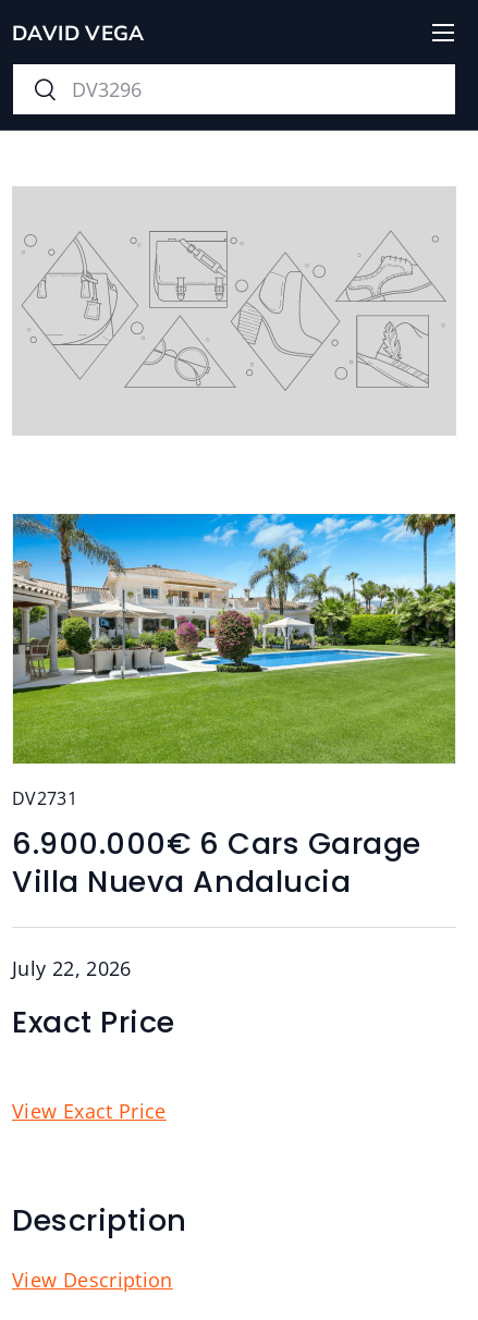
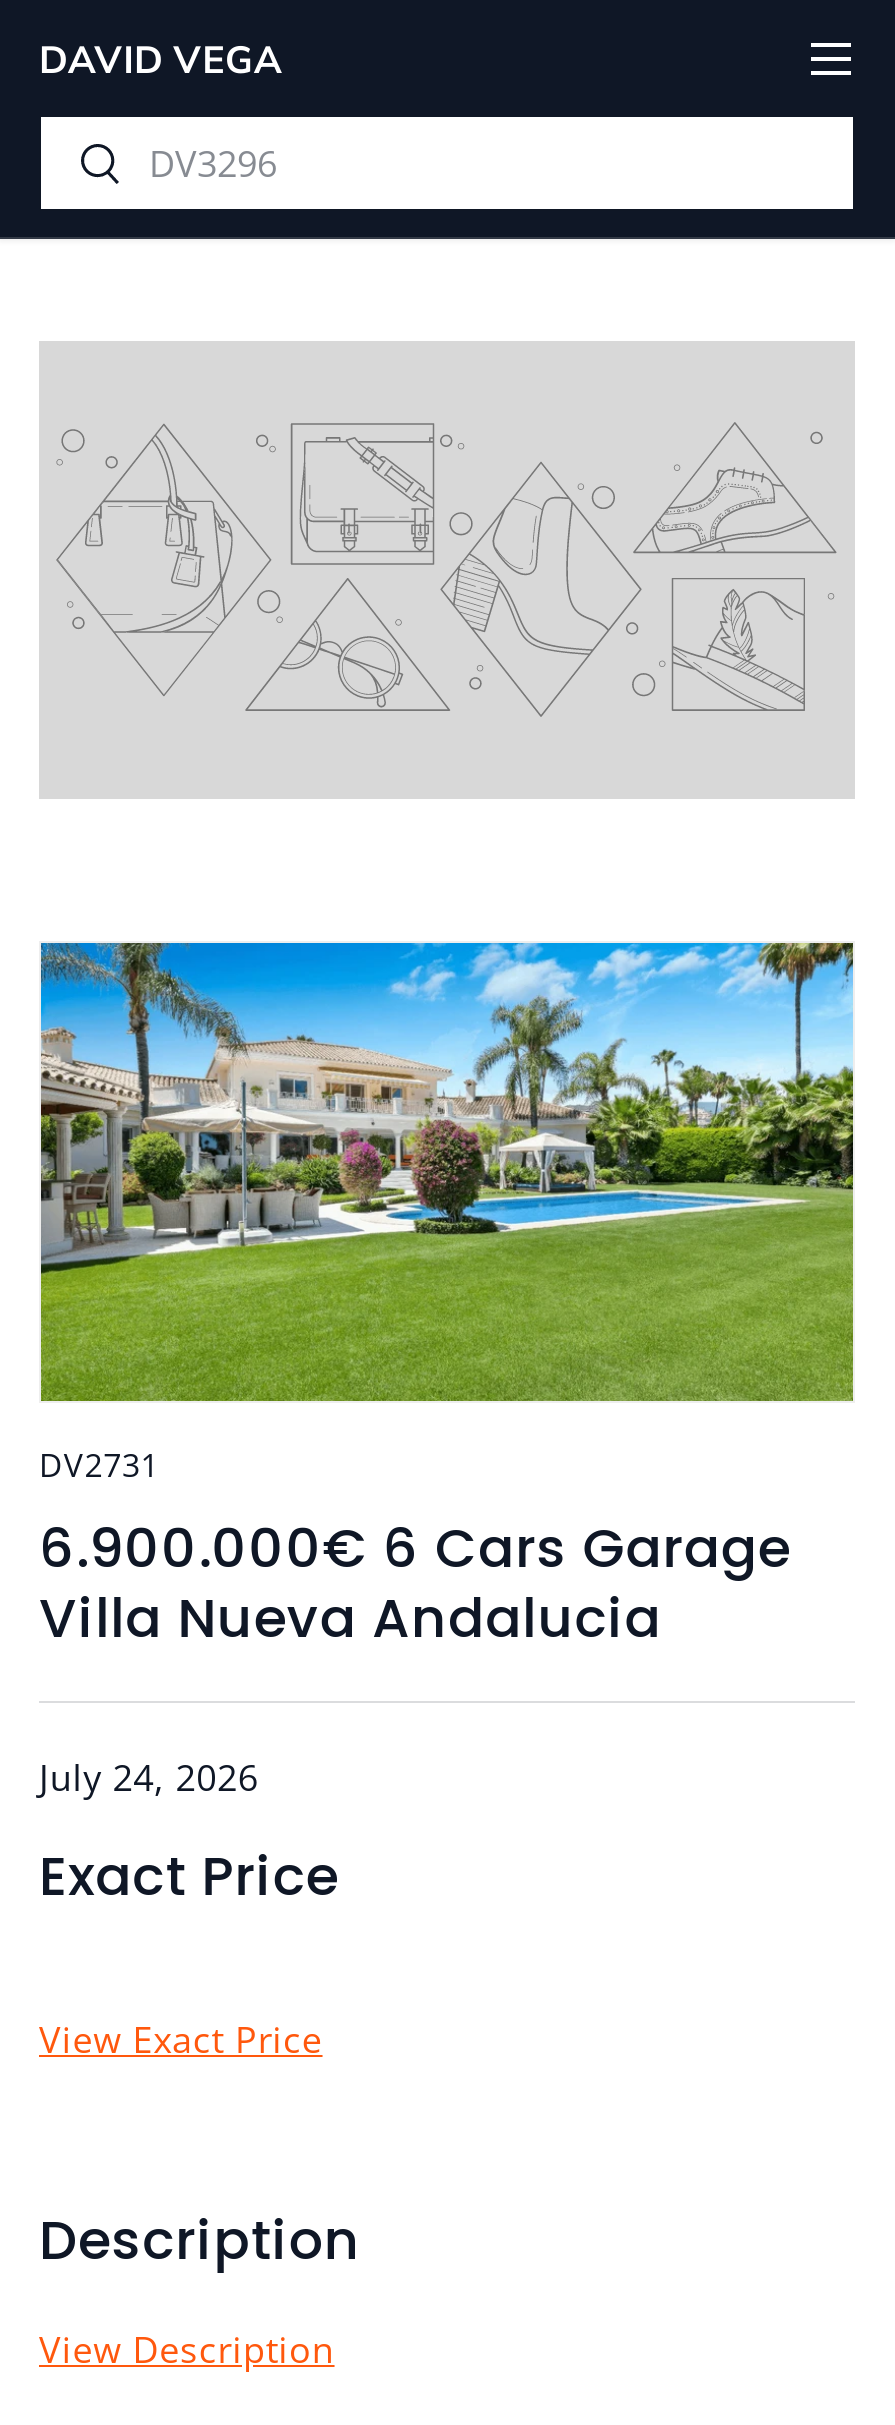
[12,955,131,981] July 22, 2026 -> [39,1753,258,1801] July 24, 2026

